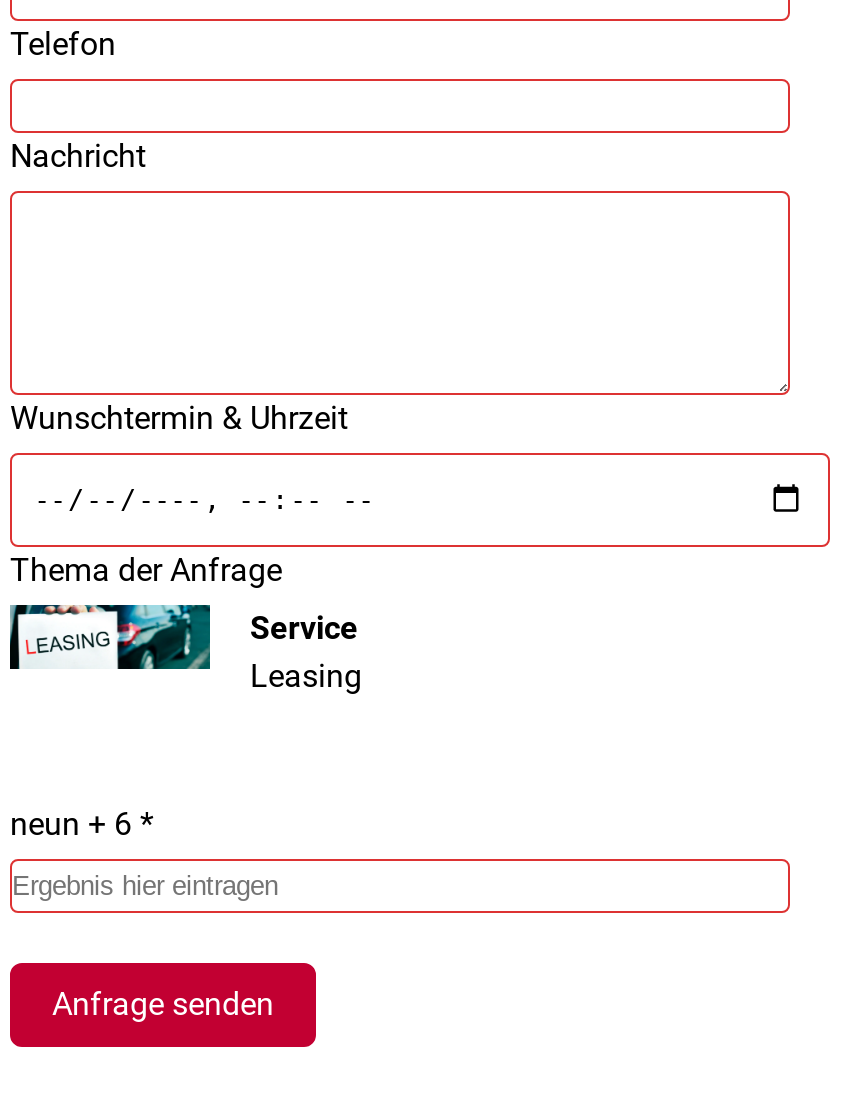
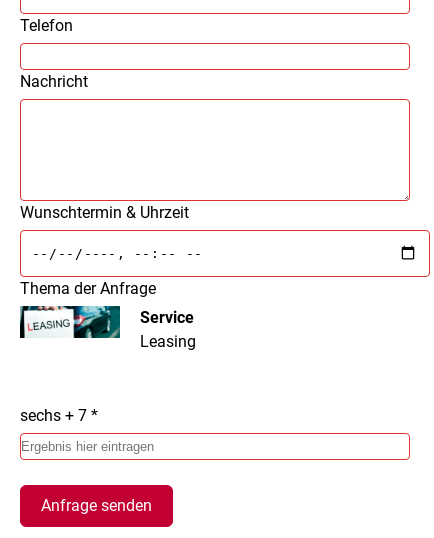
[10,804,154,842] neun + 6 * -> [20,405,98,424] sechs + 7 *

